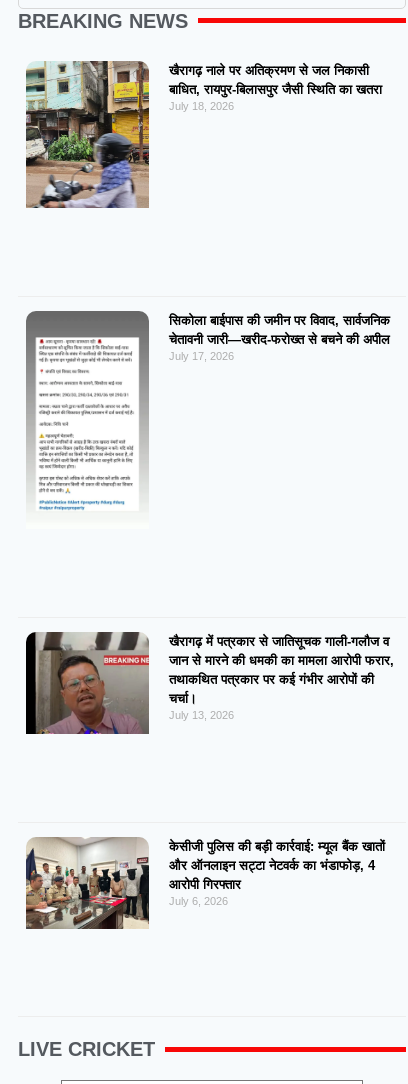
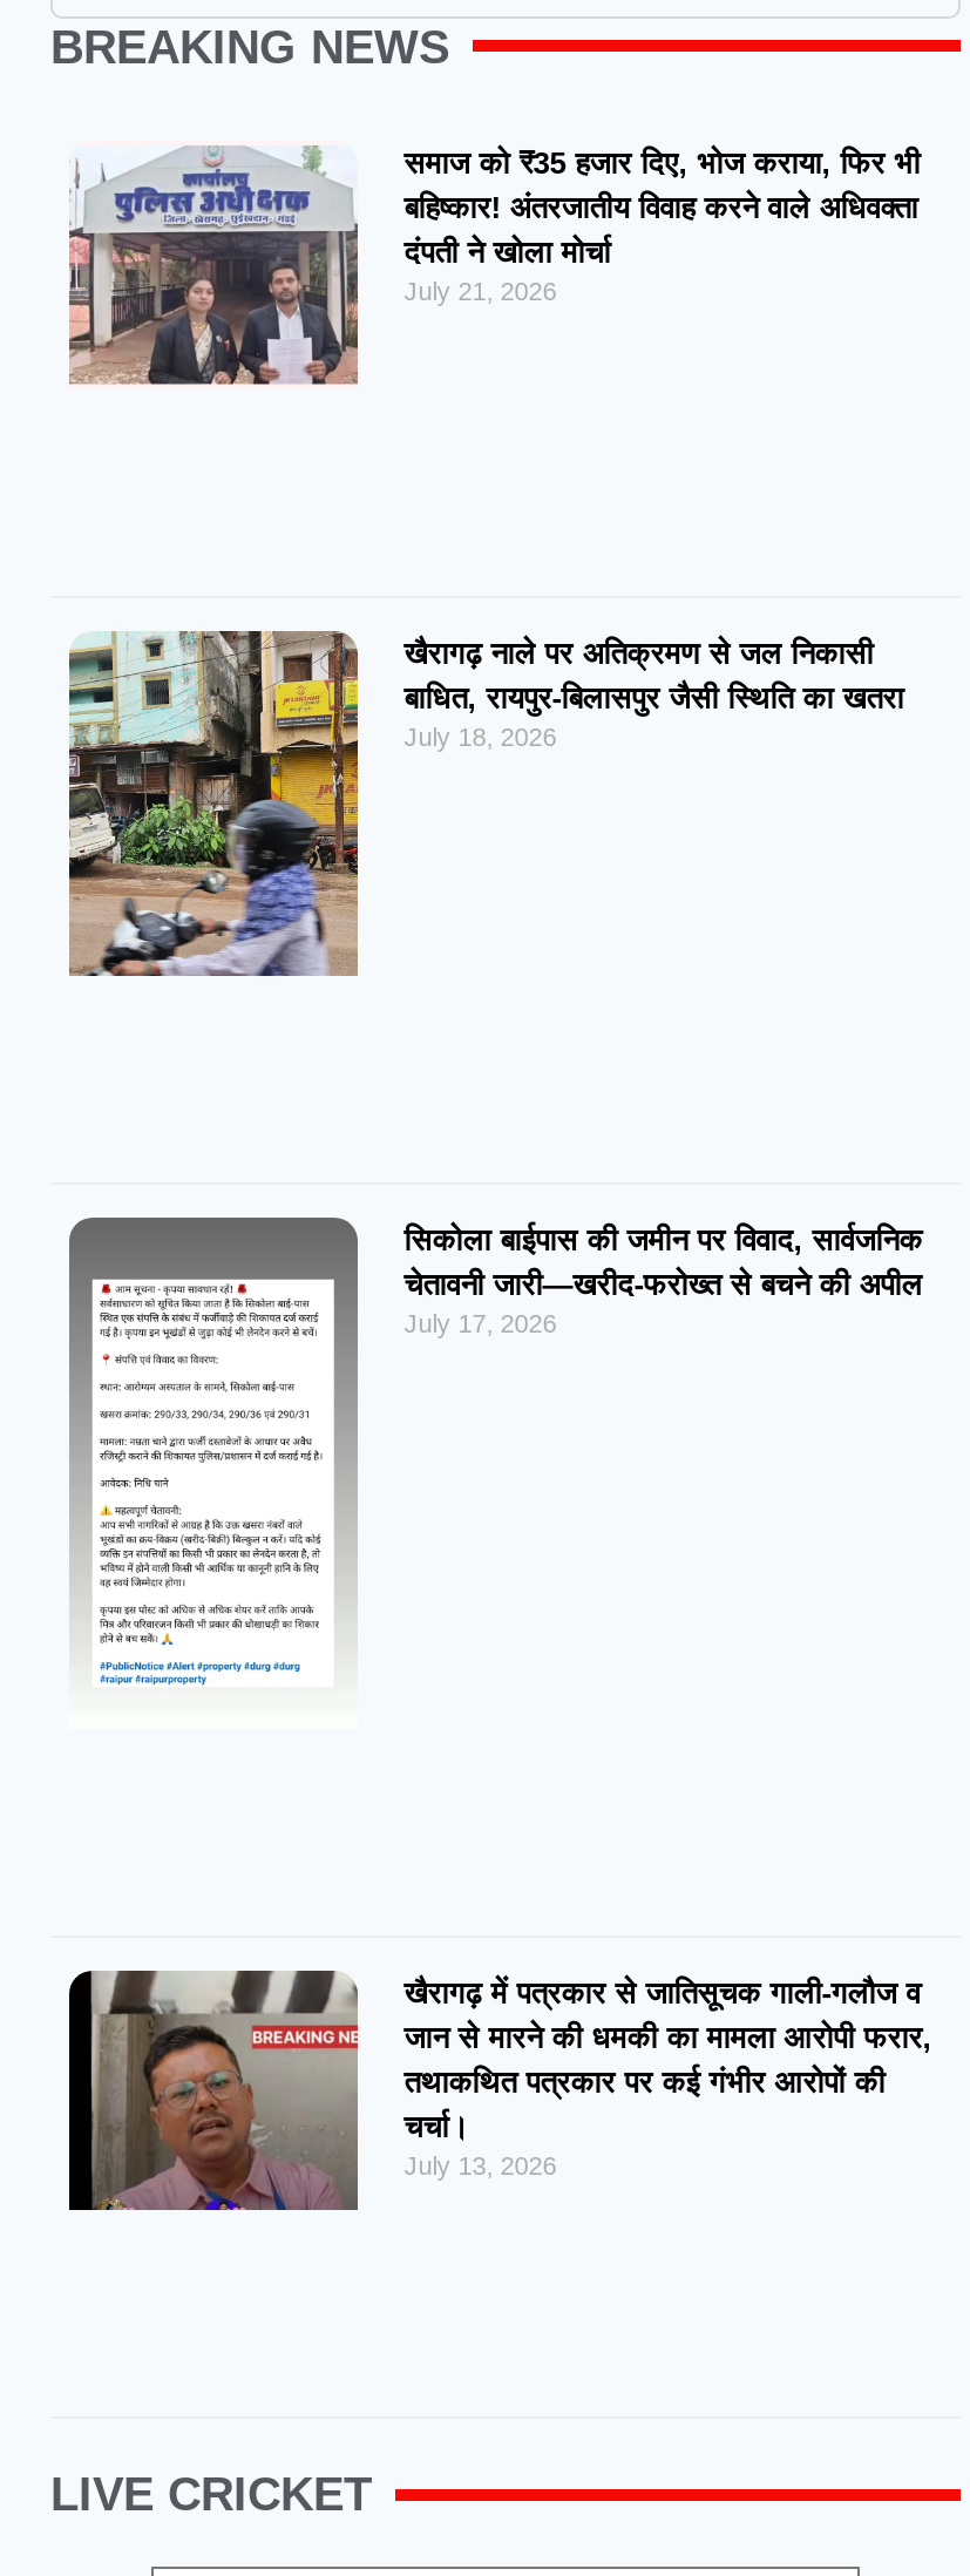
none -> [69,143,920,387] [image] | समाज को ₹35 हजार दिए, भोज कराया, फिर भी | बहिष्कार! अंतरजातीय विवाह करने वाले अधिवक्ता | दंपती ने खोला मोर्चा | July 21, 2026
moved [24,59,394,721] -> [65,626,932,2180]: [image] | खैरागढ़ नाले पर अतिक्रमण से जल निकासी | बाधित, रायपुर-बिलासपुर जैसी स्थिति का खतरा | ... | चर्चा। | July 13, 2026
[25,836,385,930] [image] | केसीजी पुलिस की बड़ी कार्रवाई: म्यूल बैंक खातों | और ऑनलाइन सट्टा नेटवर्क का भंडाफोड़, 4 | आरोपी गिरफ्तार | July 6, 2026 -> none

